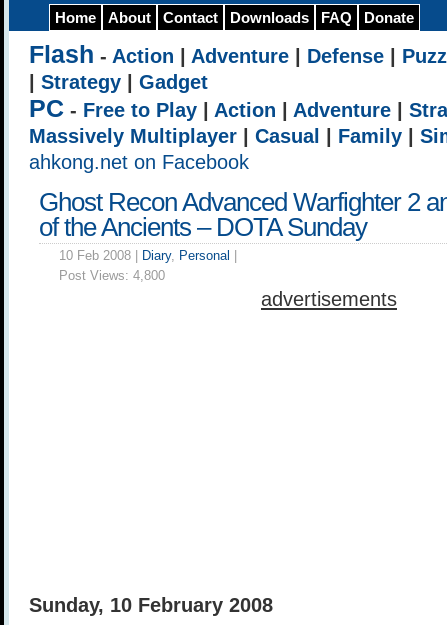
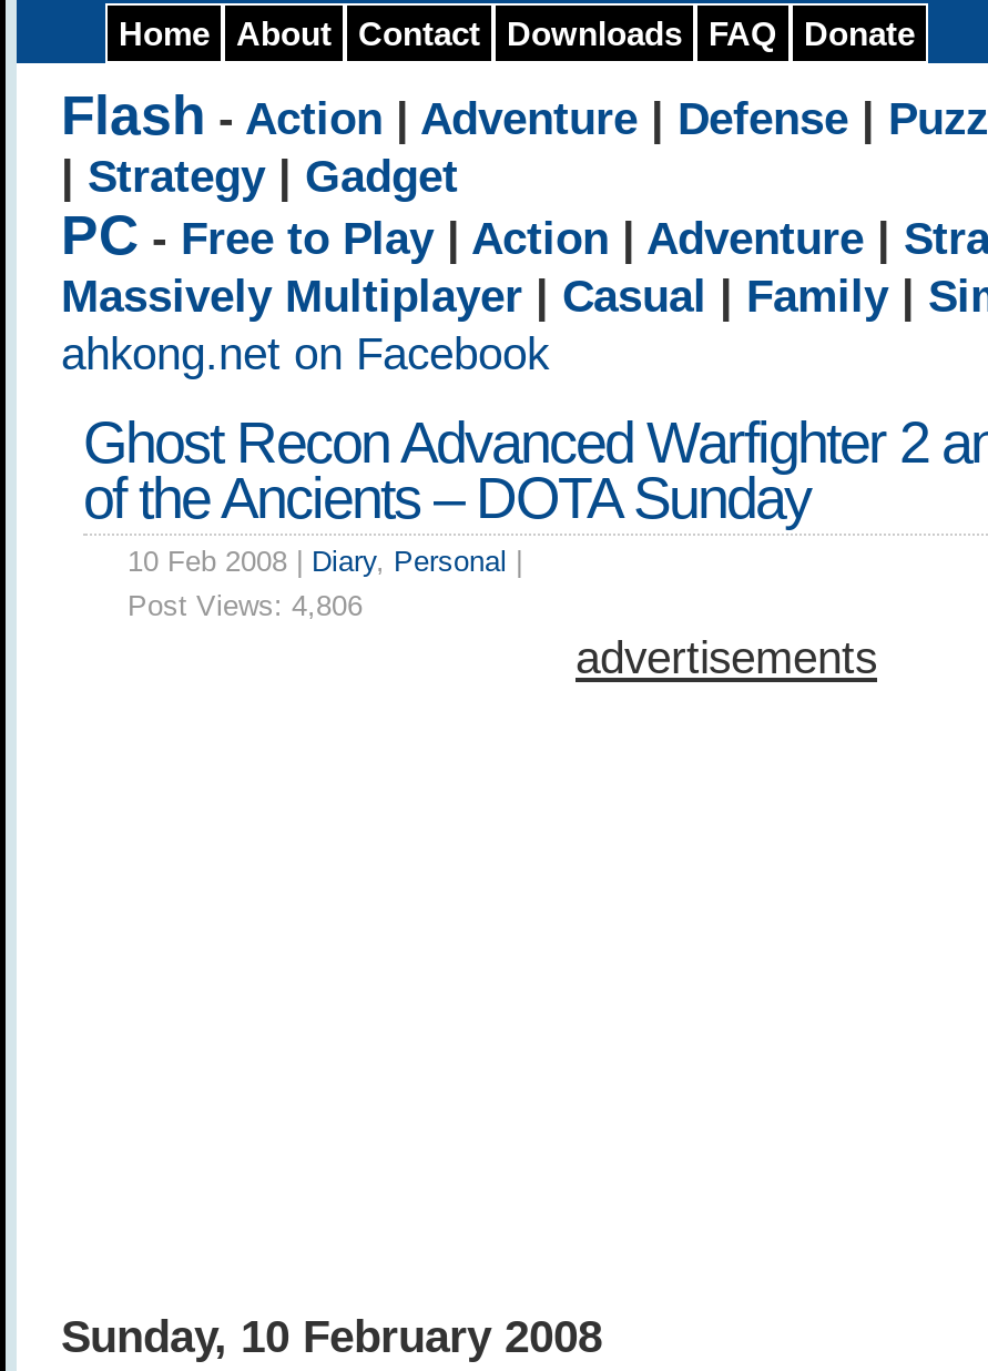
[59,268,165,283] Post Views: 4,800 -> [128,589,363,622] Post Views: 4,806

